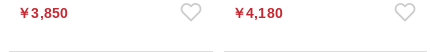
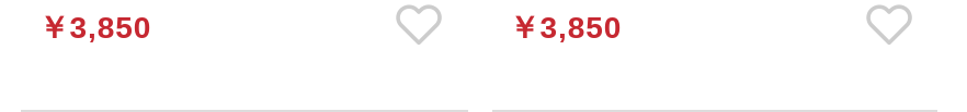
[231,5,283,21] ￥4,180 -> [509,10,622,45] ￥3,850

